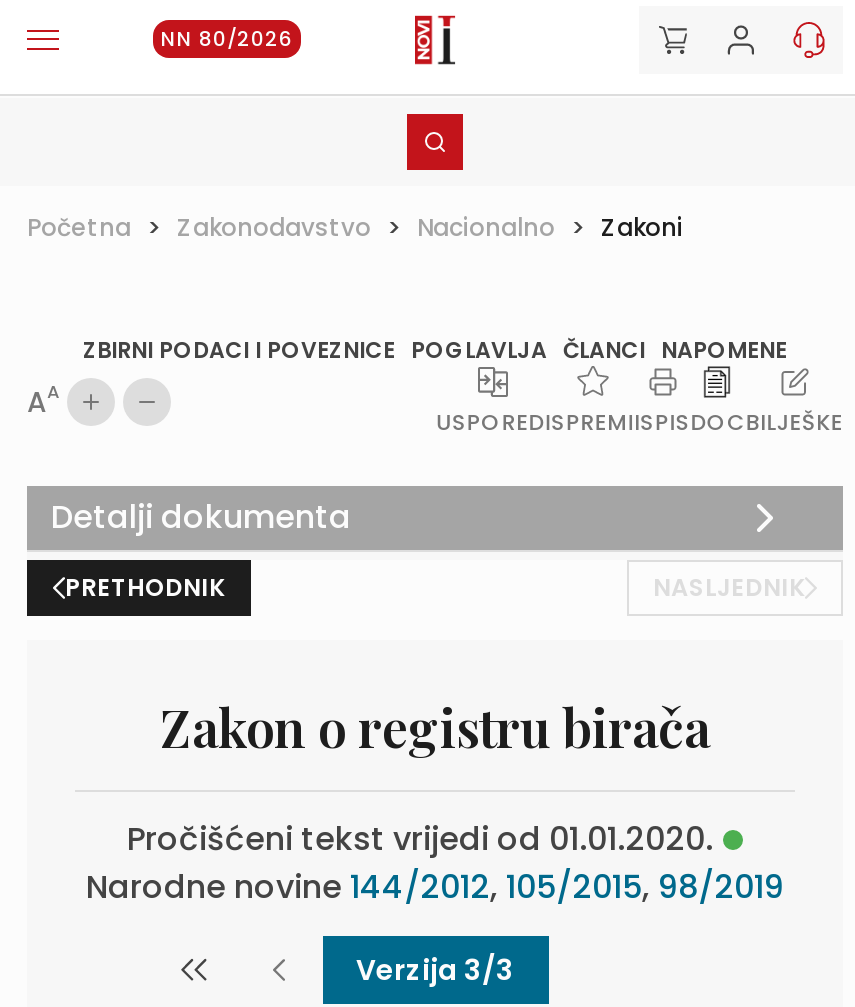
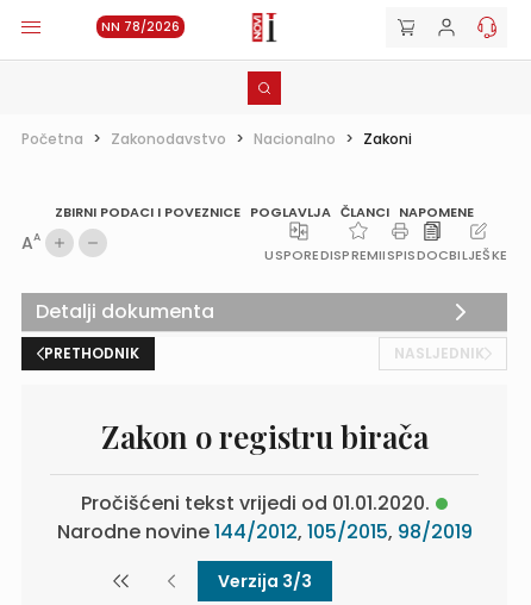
[161,24,293,54] NN 80/2026 -> [101,18,180,36] NN 78/2026

